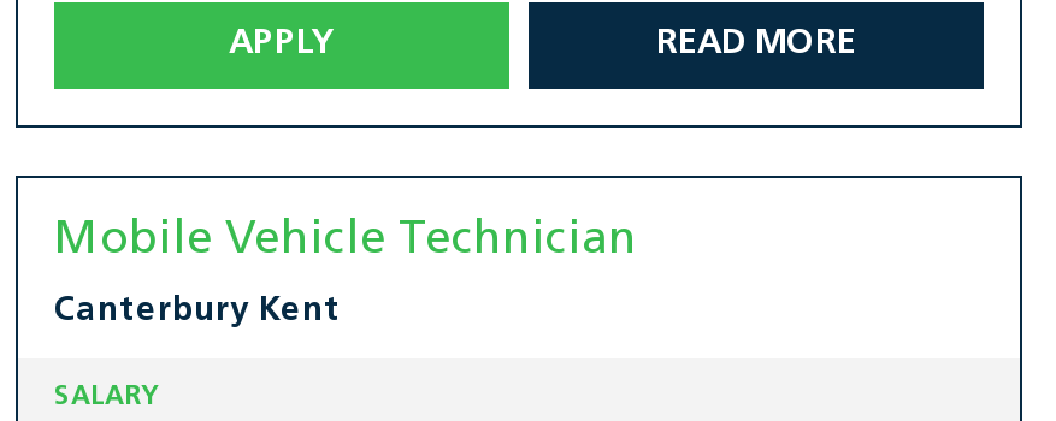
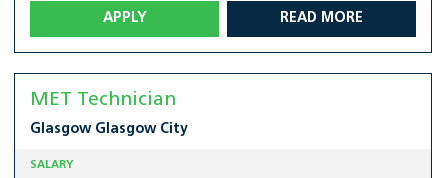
[54,219,637,265] Mobile Vehicle Technician -> [30,91,176,110] MET Technician
[54,293,341,329] Canterbury Kent -> [30,122,188,137] Glasgow Glasgow City

